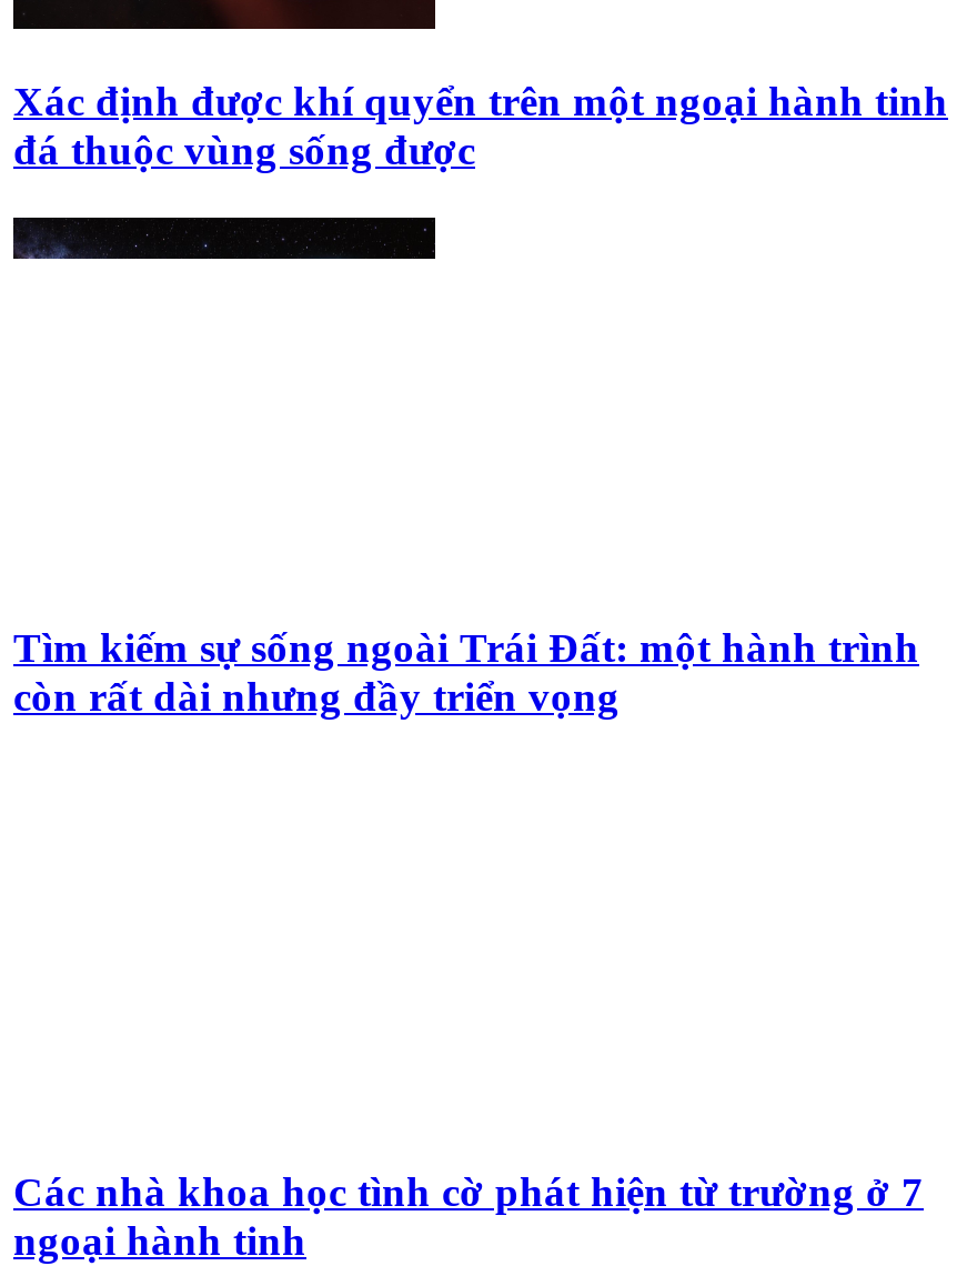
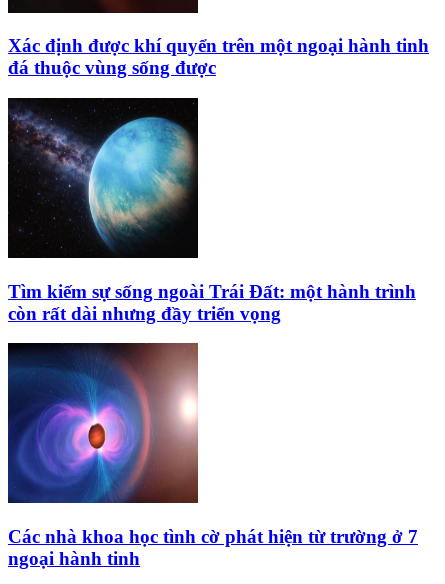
none -> [7,116,199,259] [image]
none -> [7,342,199,504] [image]

